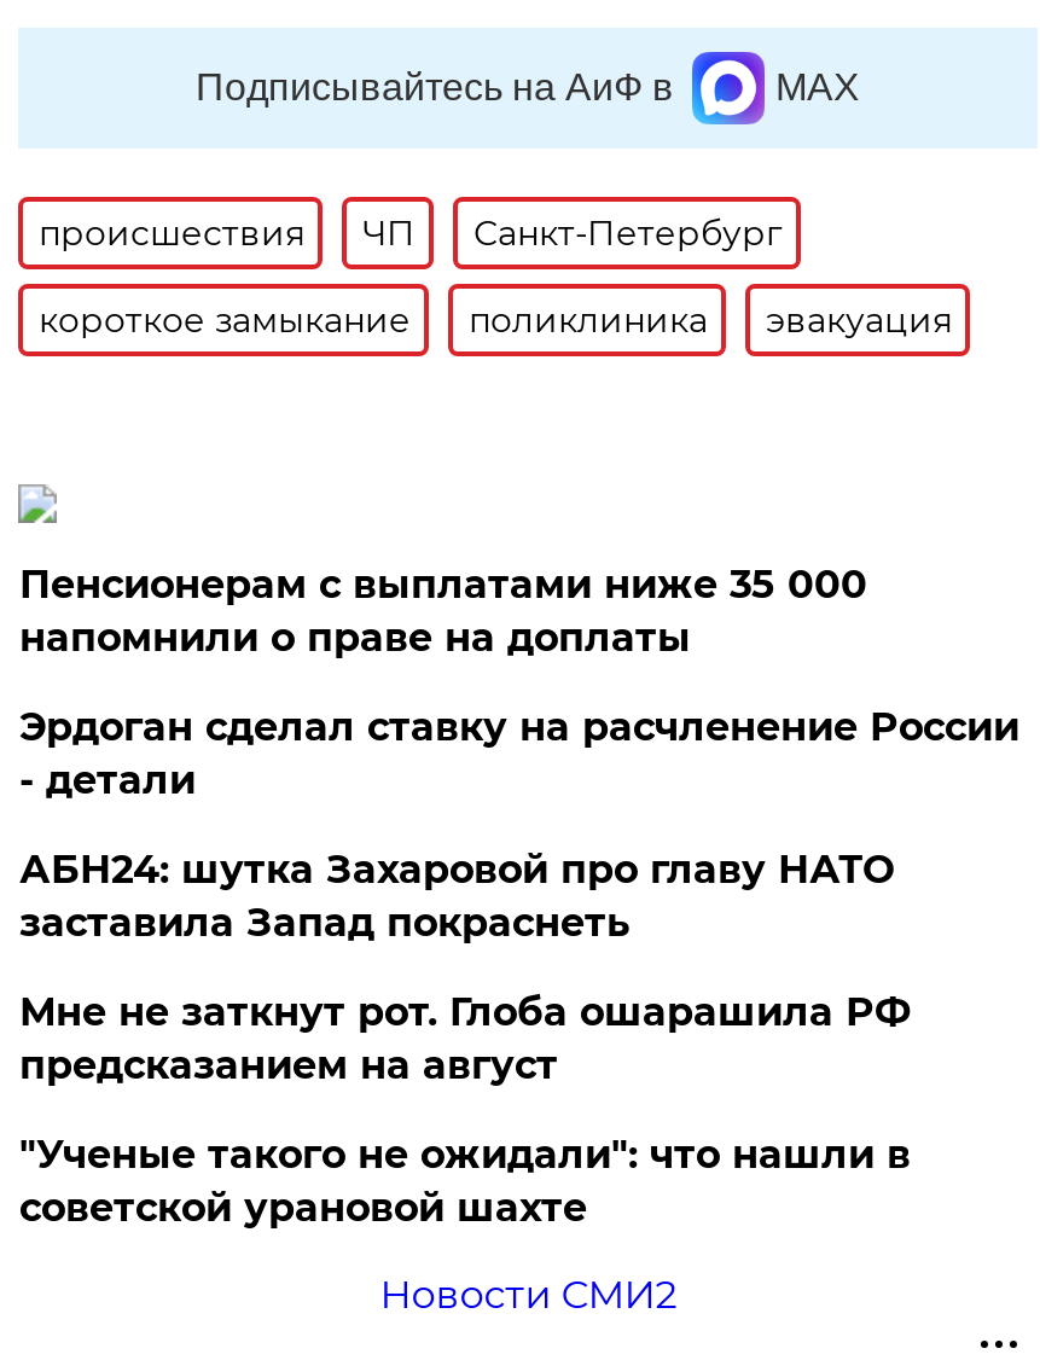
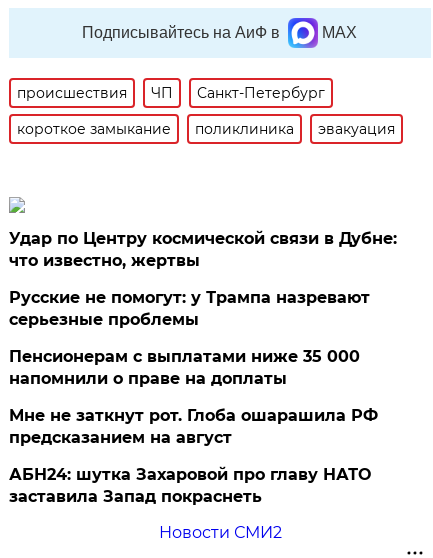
none -> [9,229,397,329] Удар по Центру космической связи в Дубне: | что известно, жертвы | Русские не помогут: у Трампа назревают | серьезные проблемы
moved [19,562,867,661] -> [9,347,360,388]: Пенсионерам с выплатами ниже 35 000 | напомнили о праве на доплаты
[19,704,1019,803] Эрдоган сделал ставку на расчленение России | - детали -> none
moved [19,847,894,946] -> [9,465,371,506]: АБН24: шутка Захаровой про главу НАТО | заставила Запад покраснеть
[19,1132,911,1231] "Ученые такого не ожидали": что нашли в | советской урановой шахте -> none

